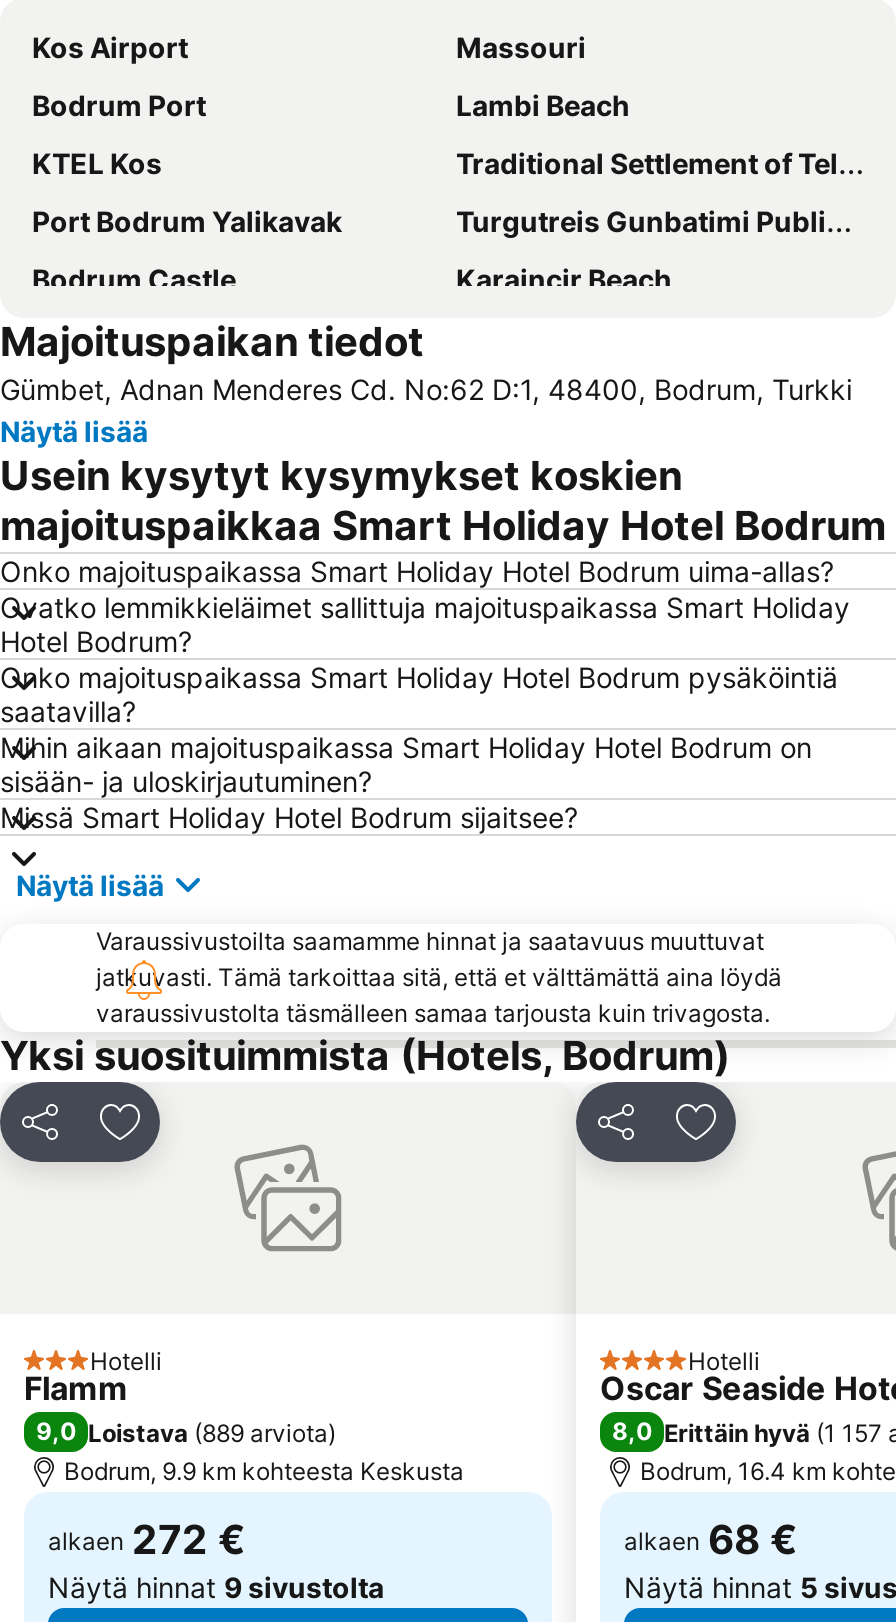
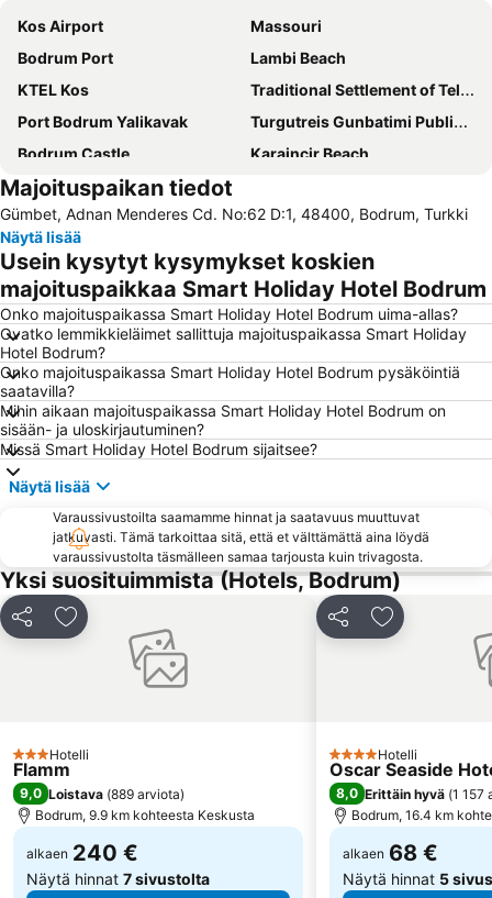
[48,1517,246,1565] alkaen 272 € -> [26,840,138,867] alkaen 240 €
[48,1571,384,1605] Näytä hinnat 9 sivustolta -> [26,870,210,889] Näytä hinnat 7 sivustolta

